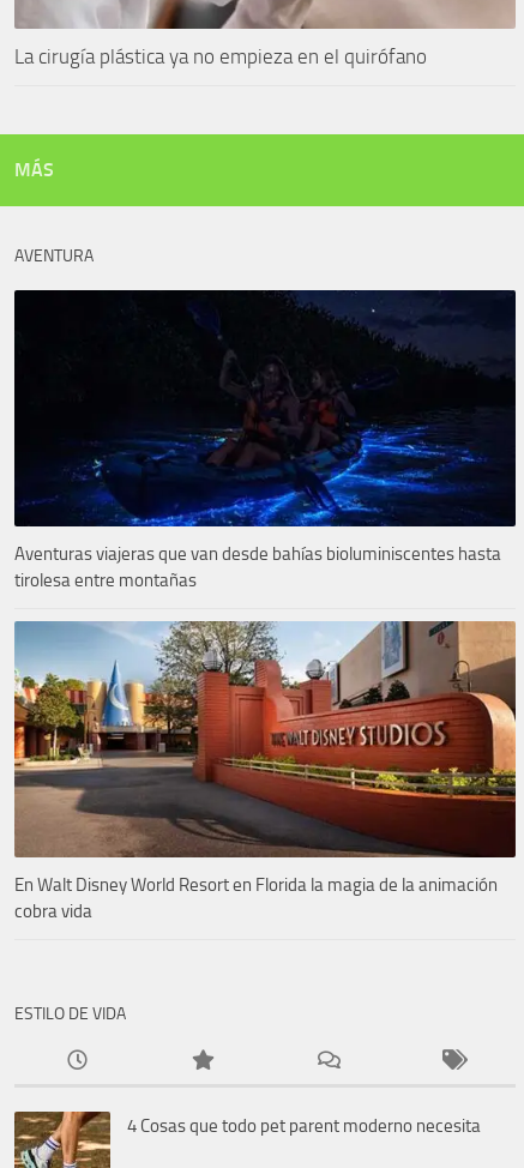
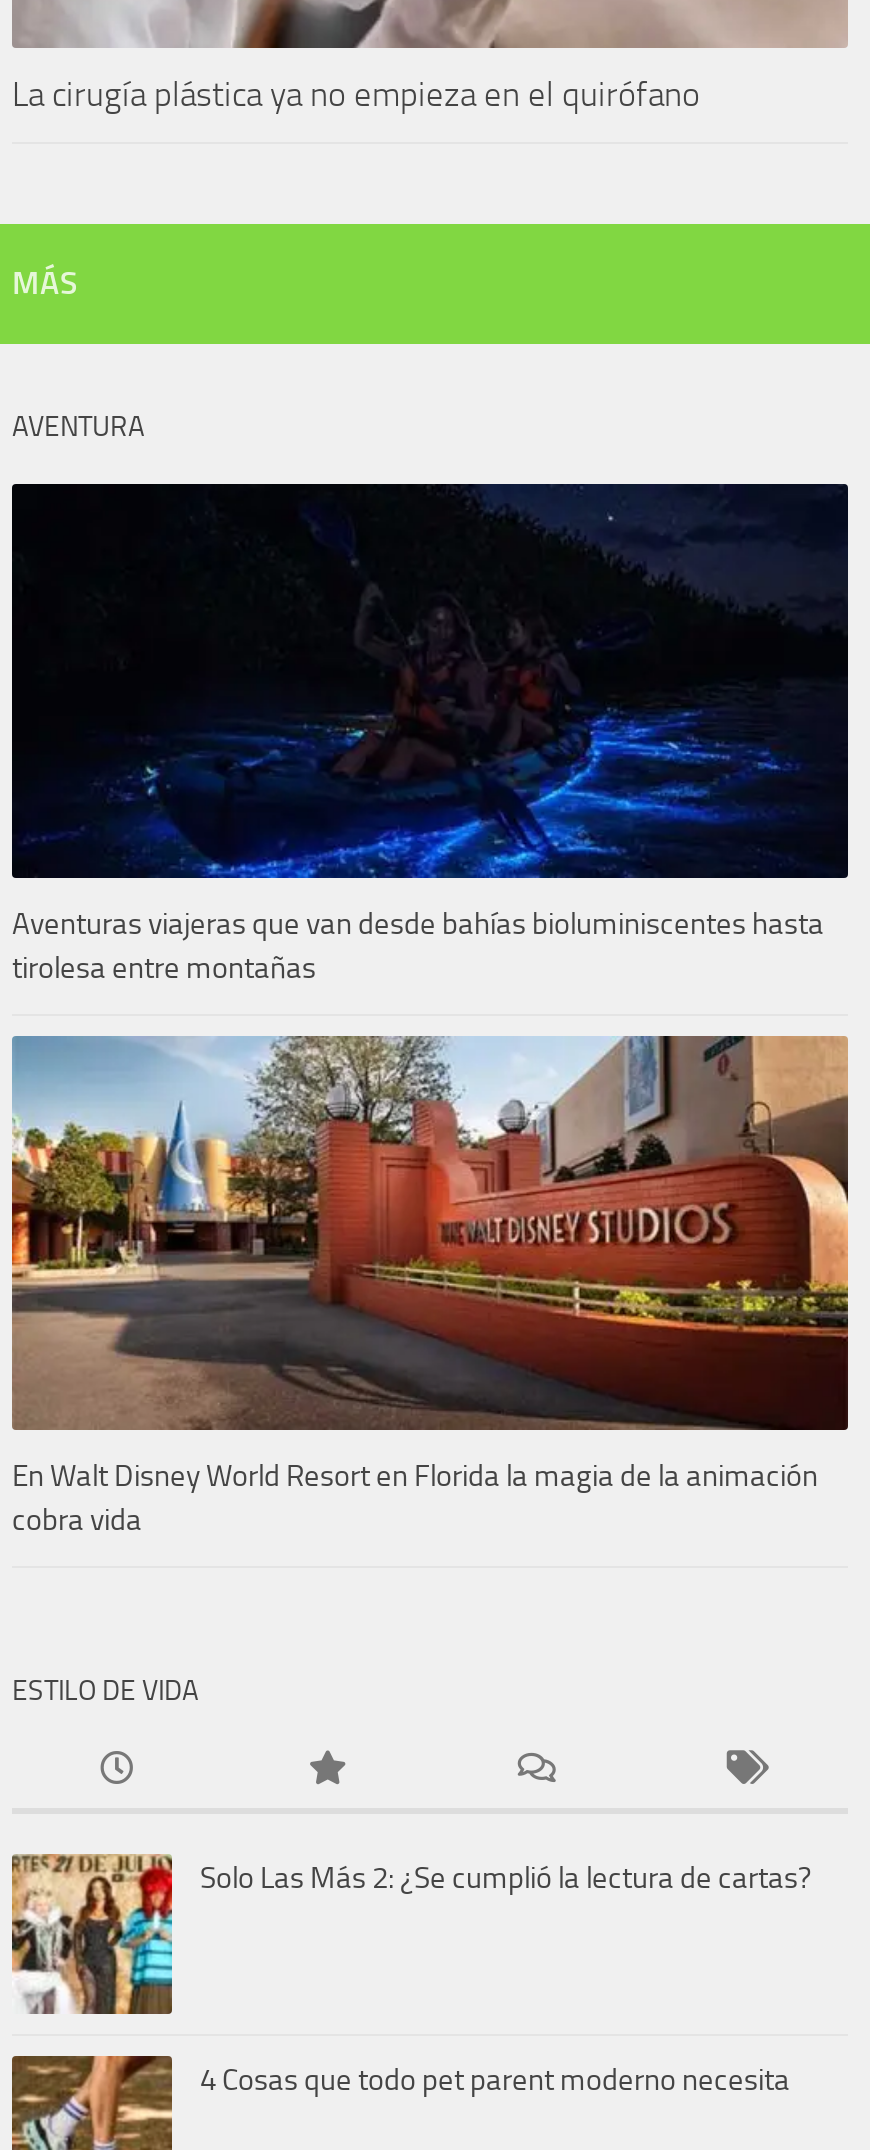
none -> [10,1852,812,2016] [image] | Solo Las Más 2: ¿Se cumplió la lectura de cartas?

